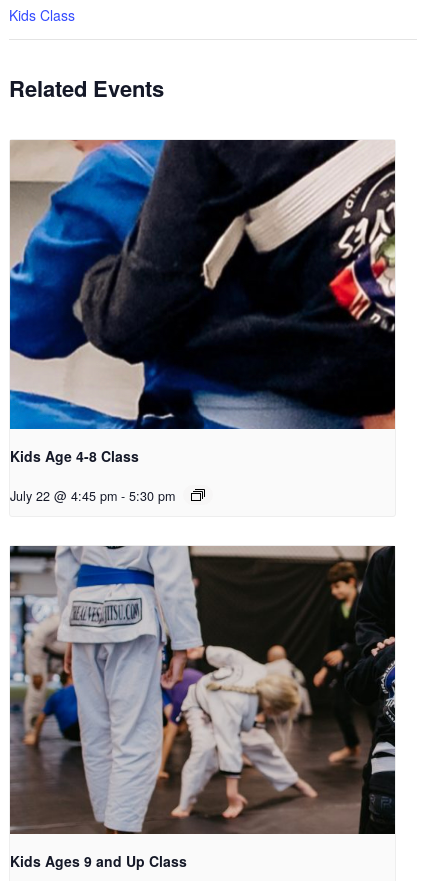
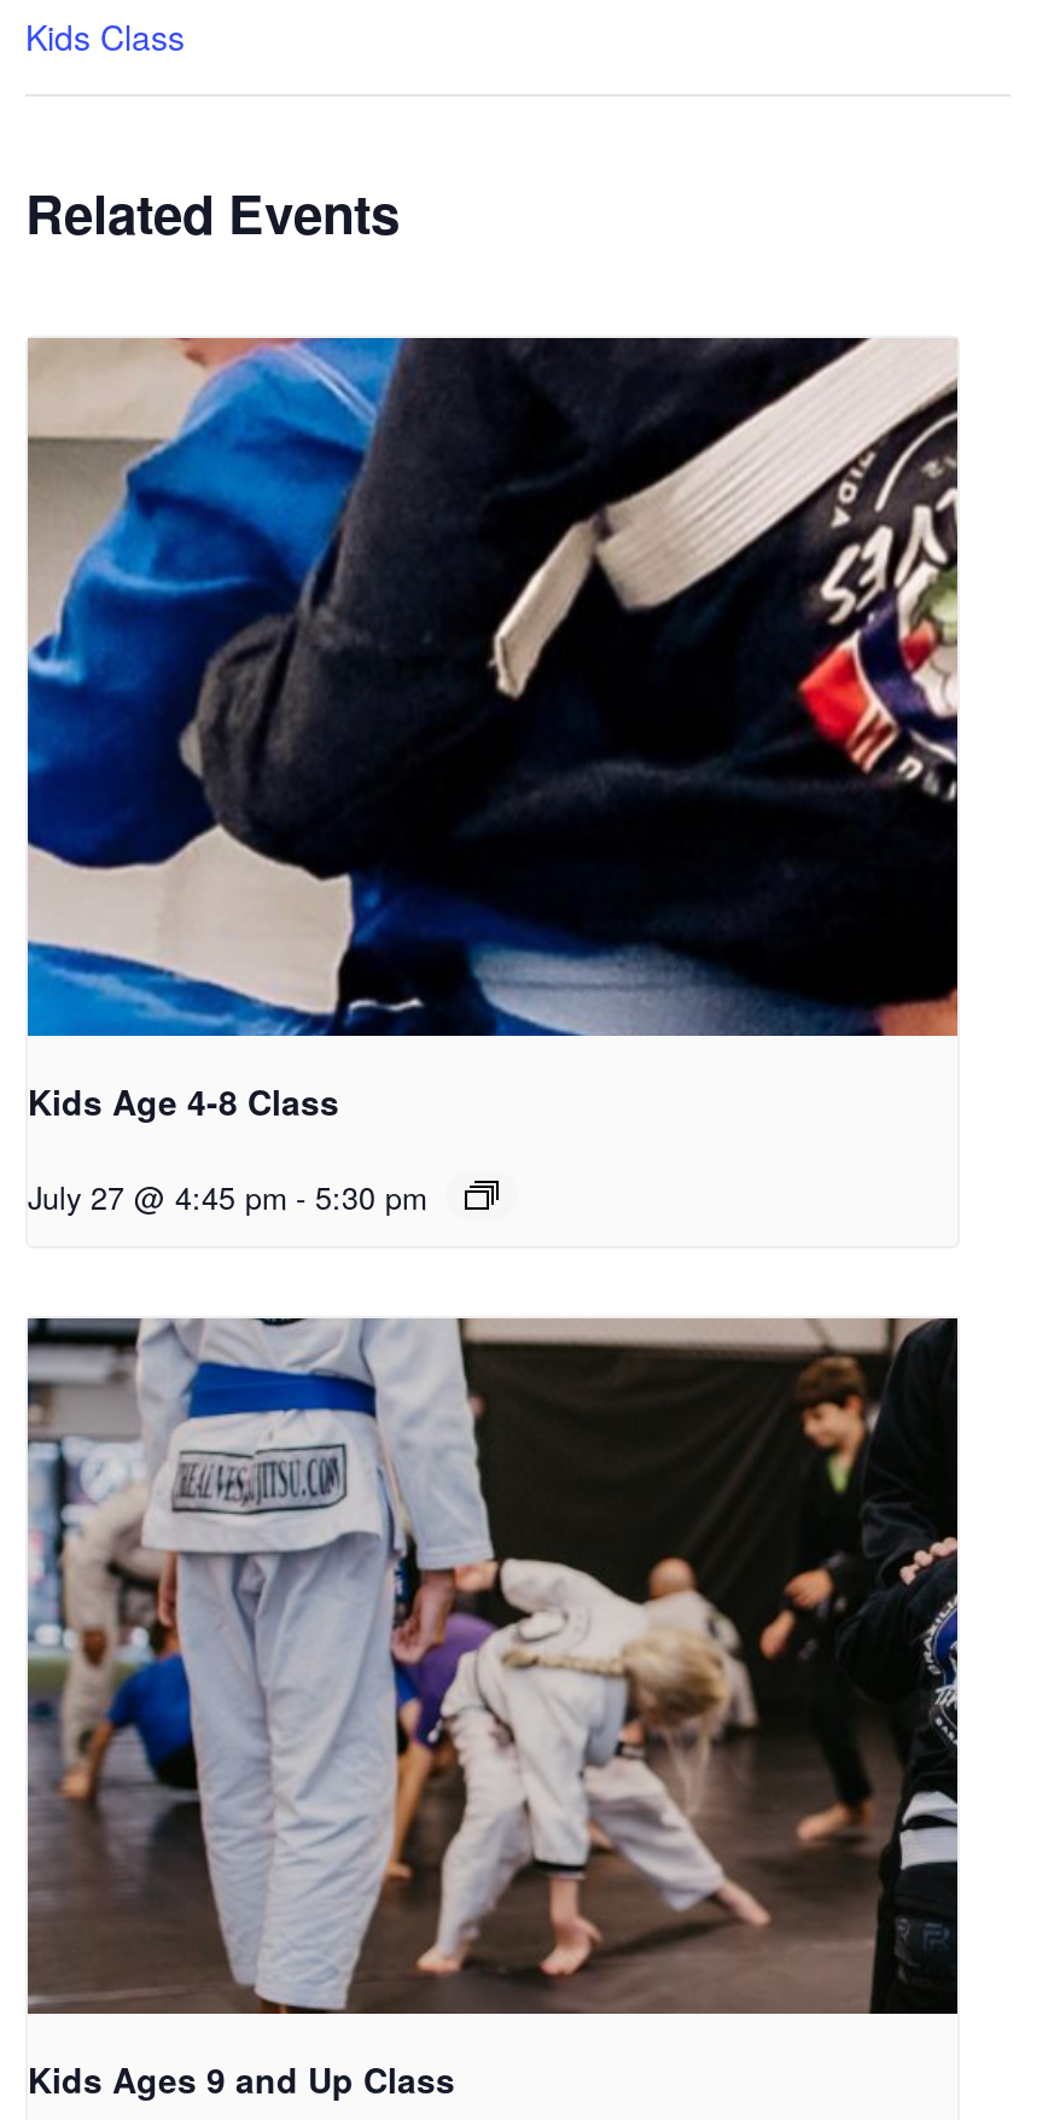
[10,487,175,505] July 22 @ 4:45 pm - 5:30 pm -> [28,1175,426,1219] July 27 @ 4:45 pm - 5:30 pm

